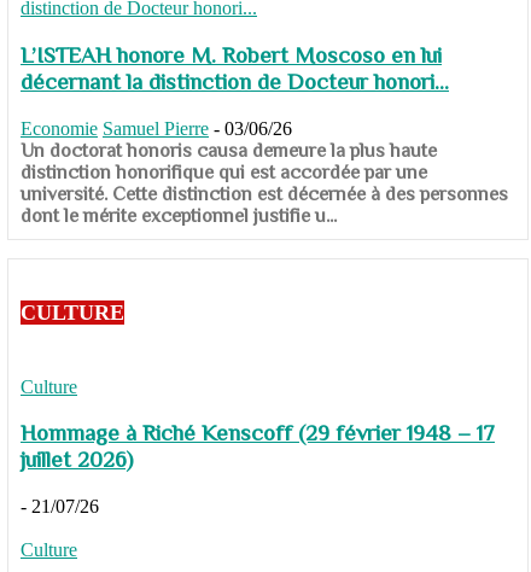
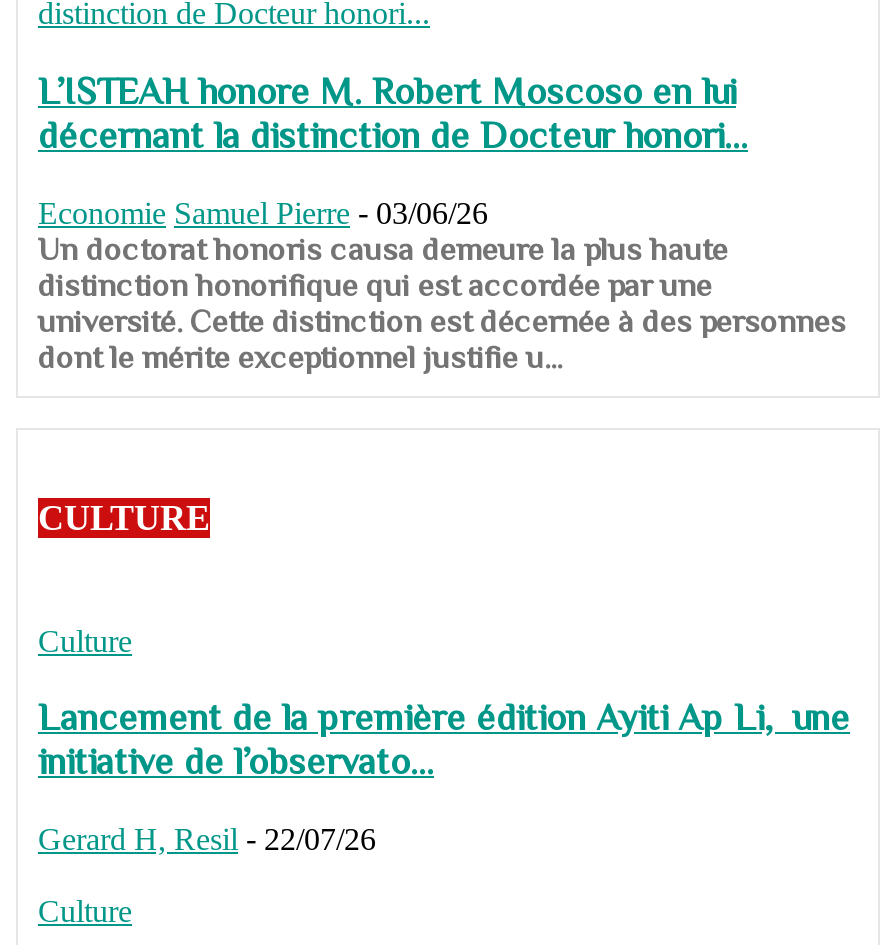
[21,420,495,472] Hommage à Riché Kenscoff (29 février 1948 – 17 | juillet 2026) -> [38,697,850,783] Lancement de la première édition Ayiti Ap Li, une | initiative de l’observato...
[21,496,99,517] - 21/07/26 -> [38,822,376,856] Gerard H, Resil - 22/07/26

